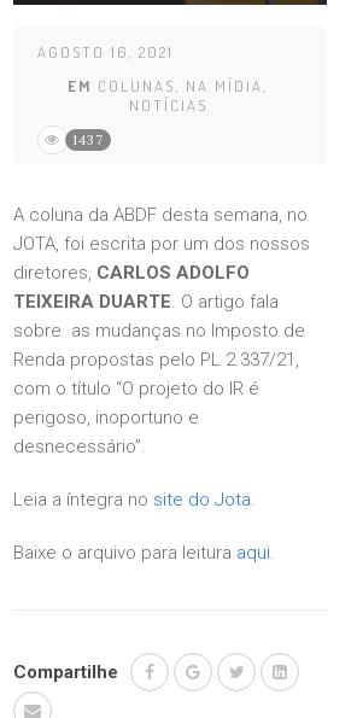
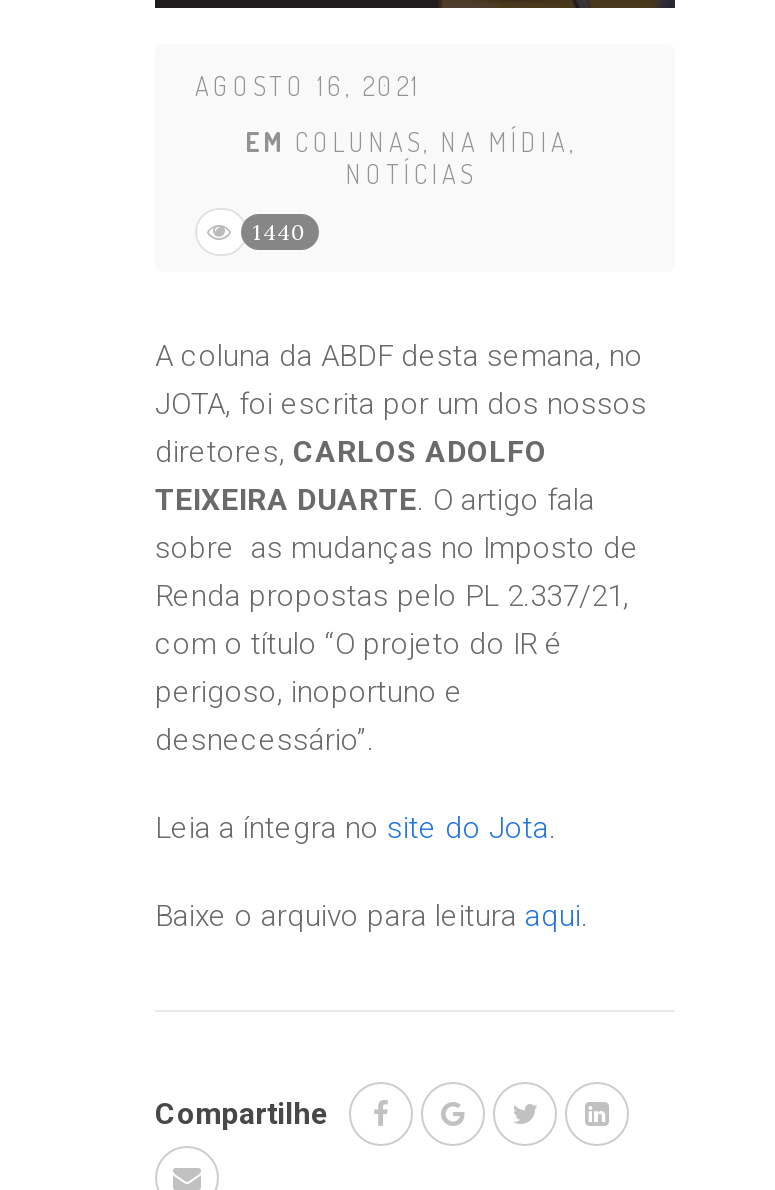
[72,132,104,148] 1437 -> [253,218,307,246] 1440

